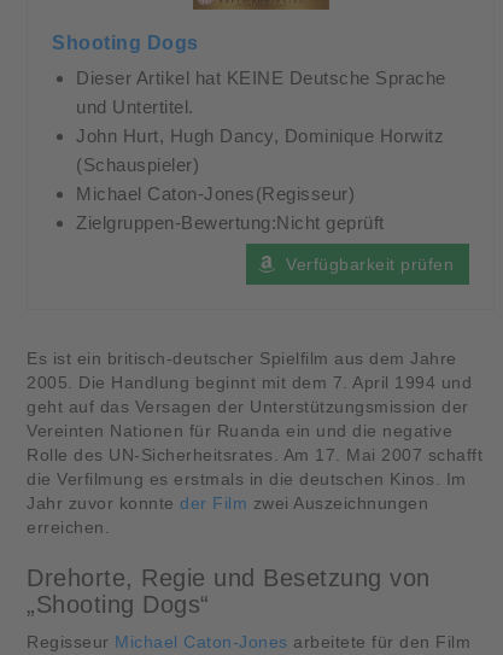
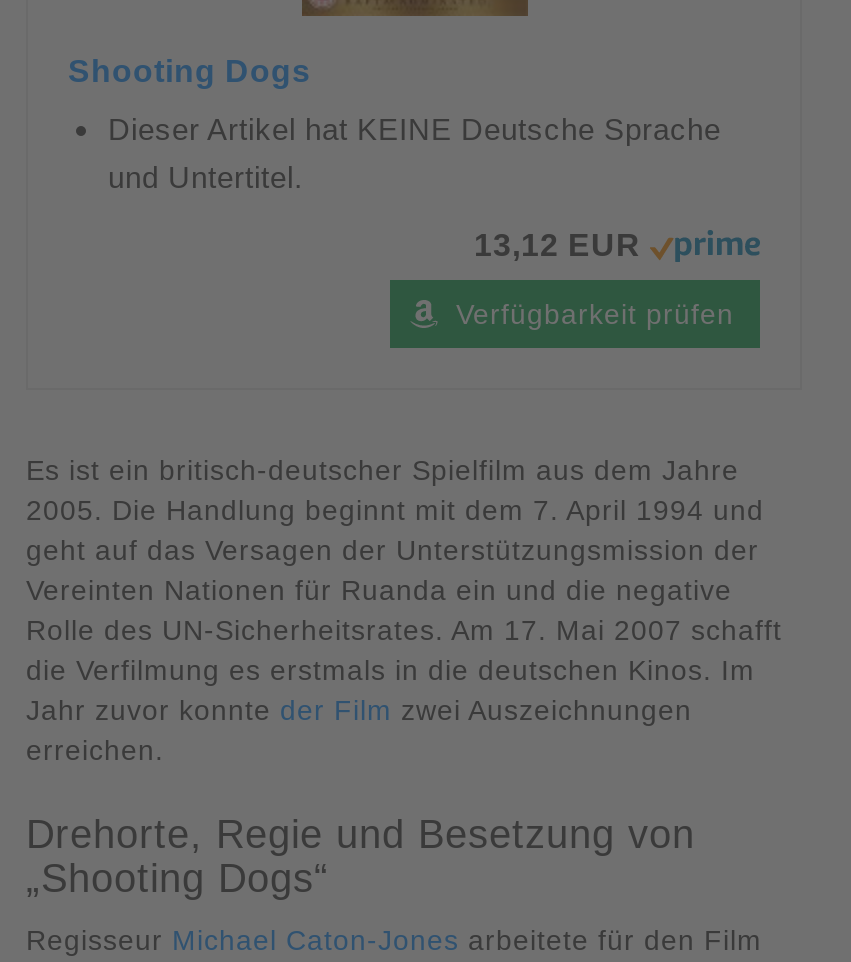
[76,125,444,233] John Hurt, Hugh Dancy, Dominique Horwitz | (Schauspieler) | Michael Caton-Jones(Regisseur) | Zielgruppen-Bewertung:Nicht geprüft -> [474,228,641,262] 13,12 EUR

